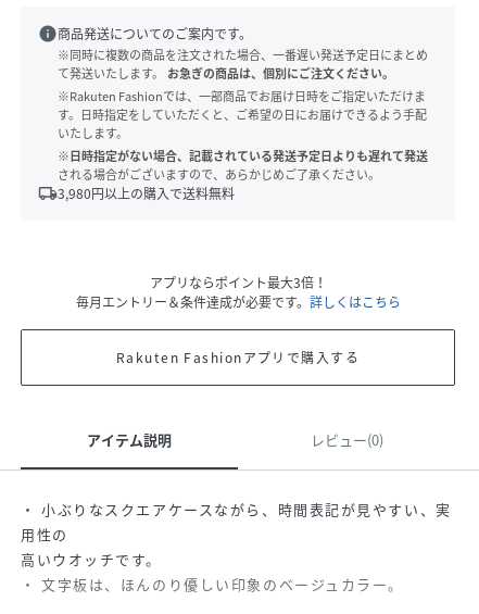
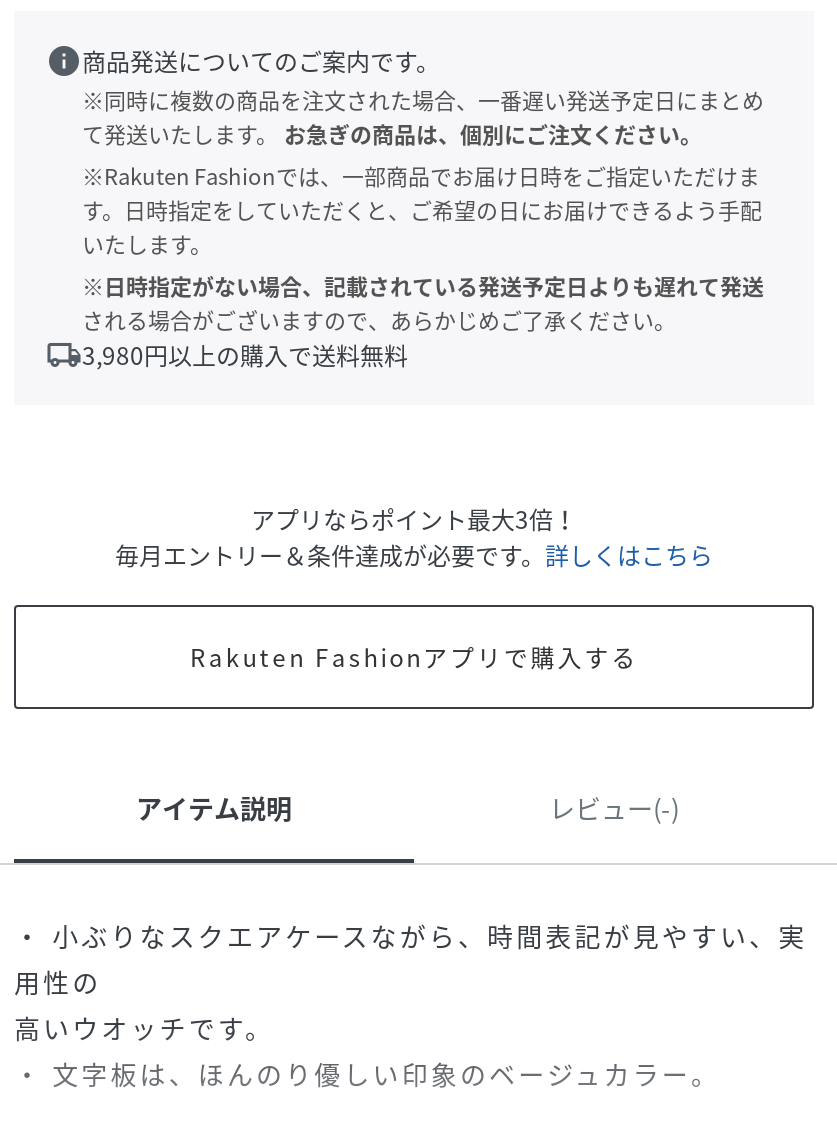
[310,429,383,450] レビュー(0) -> [549,789,679,827] レビュー(-)

